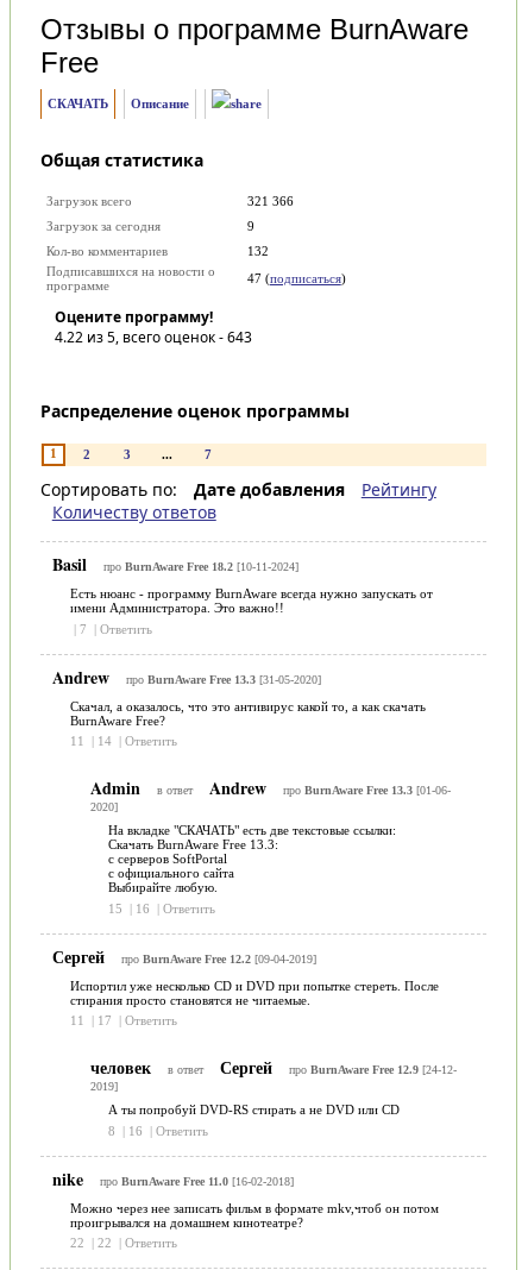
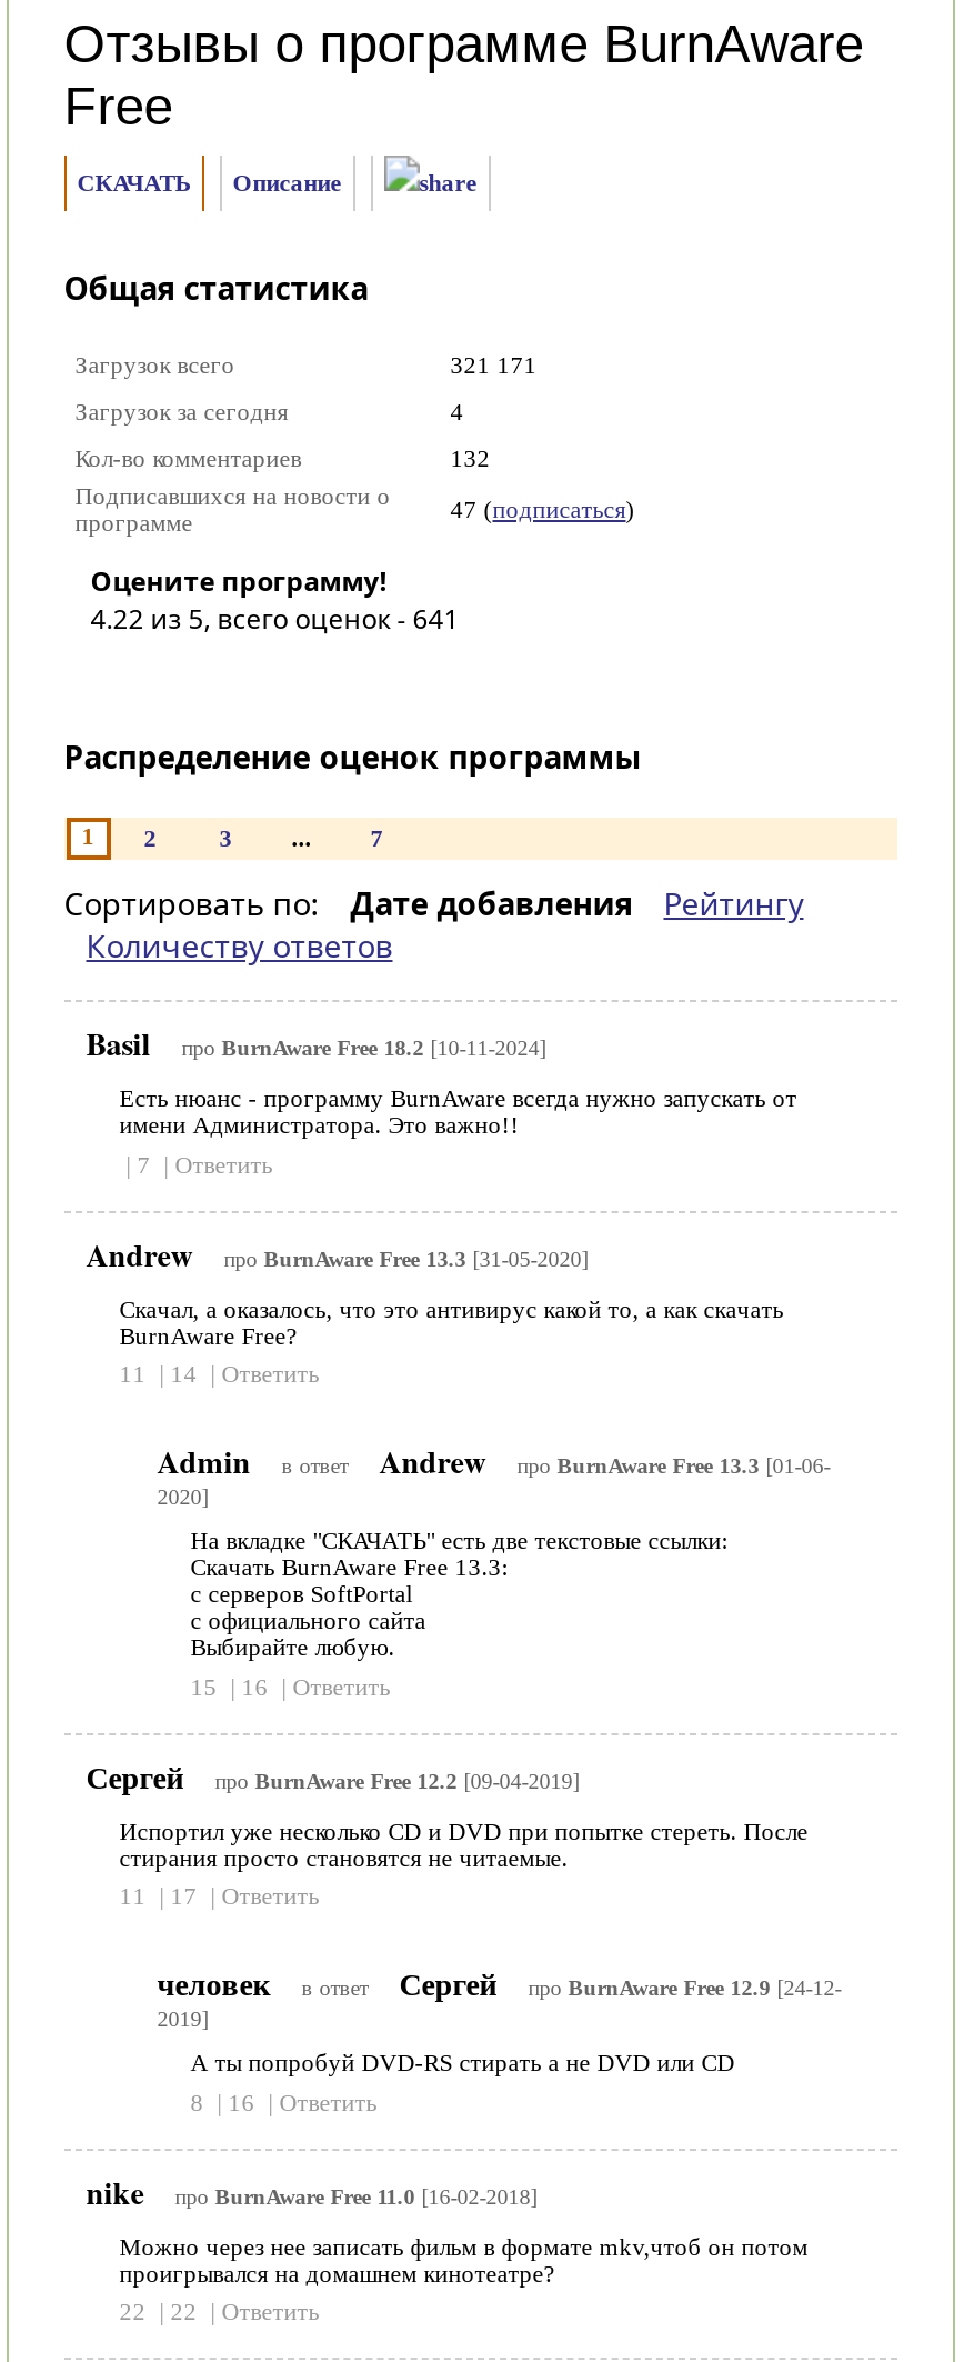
[247,194,293,208] 321 366 -> [450,351,537,378] 321 171
[247,219,254,233] 9 -> [450,398,464,424] 4
[54,327,252,347] 4.22 из 5, всего оценок - 643 -> [91,600,459,638] 4.22 из 5, всего оценок - 641

